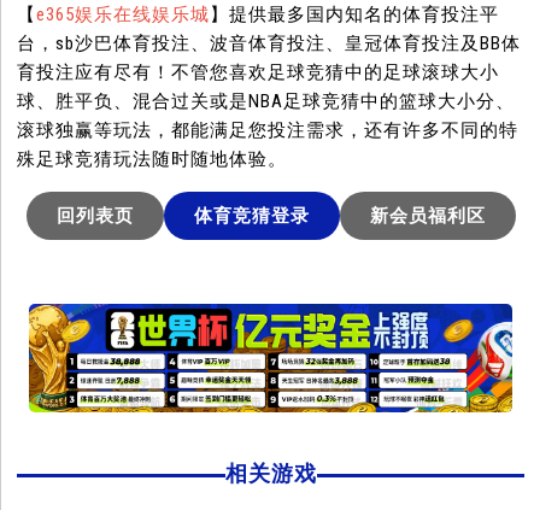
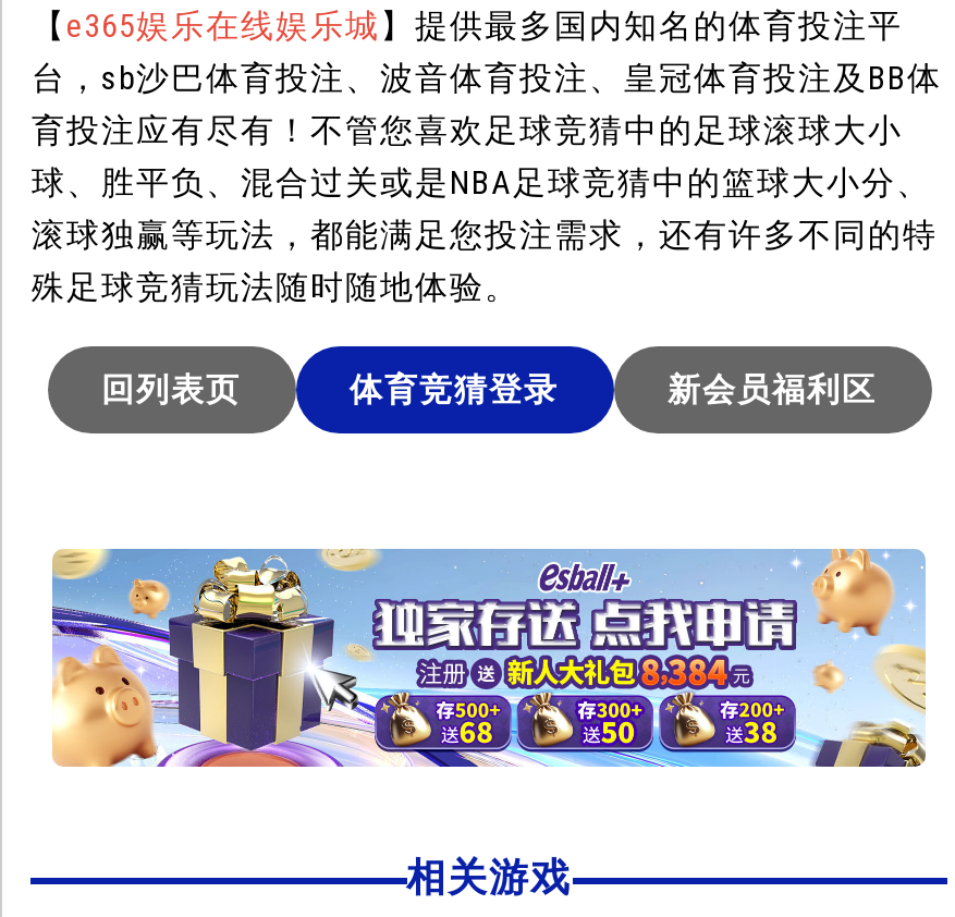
[28,303,514,414] [image] -> [50,547,926,769] [image]

